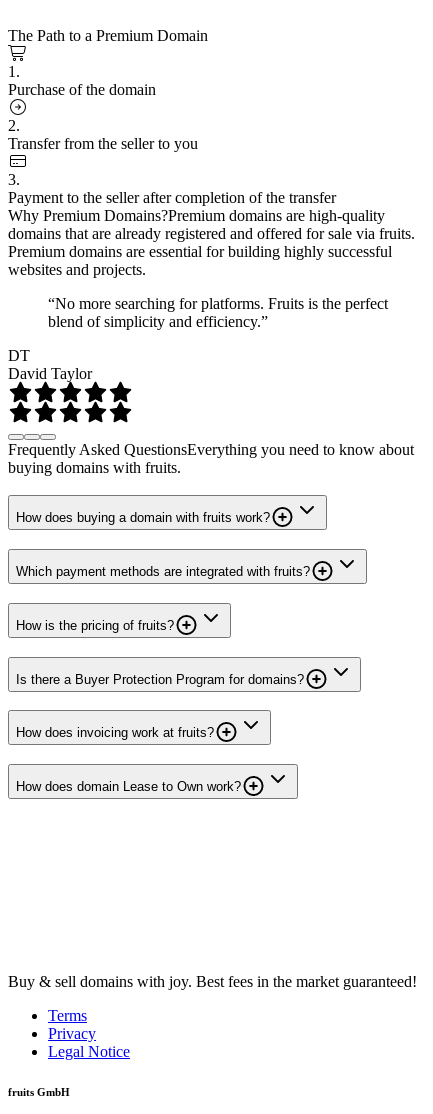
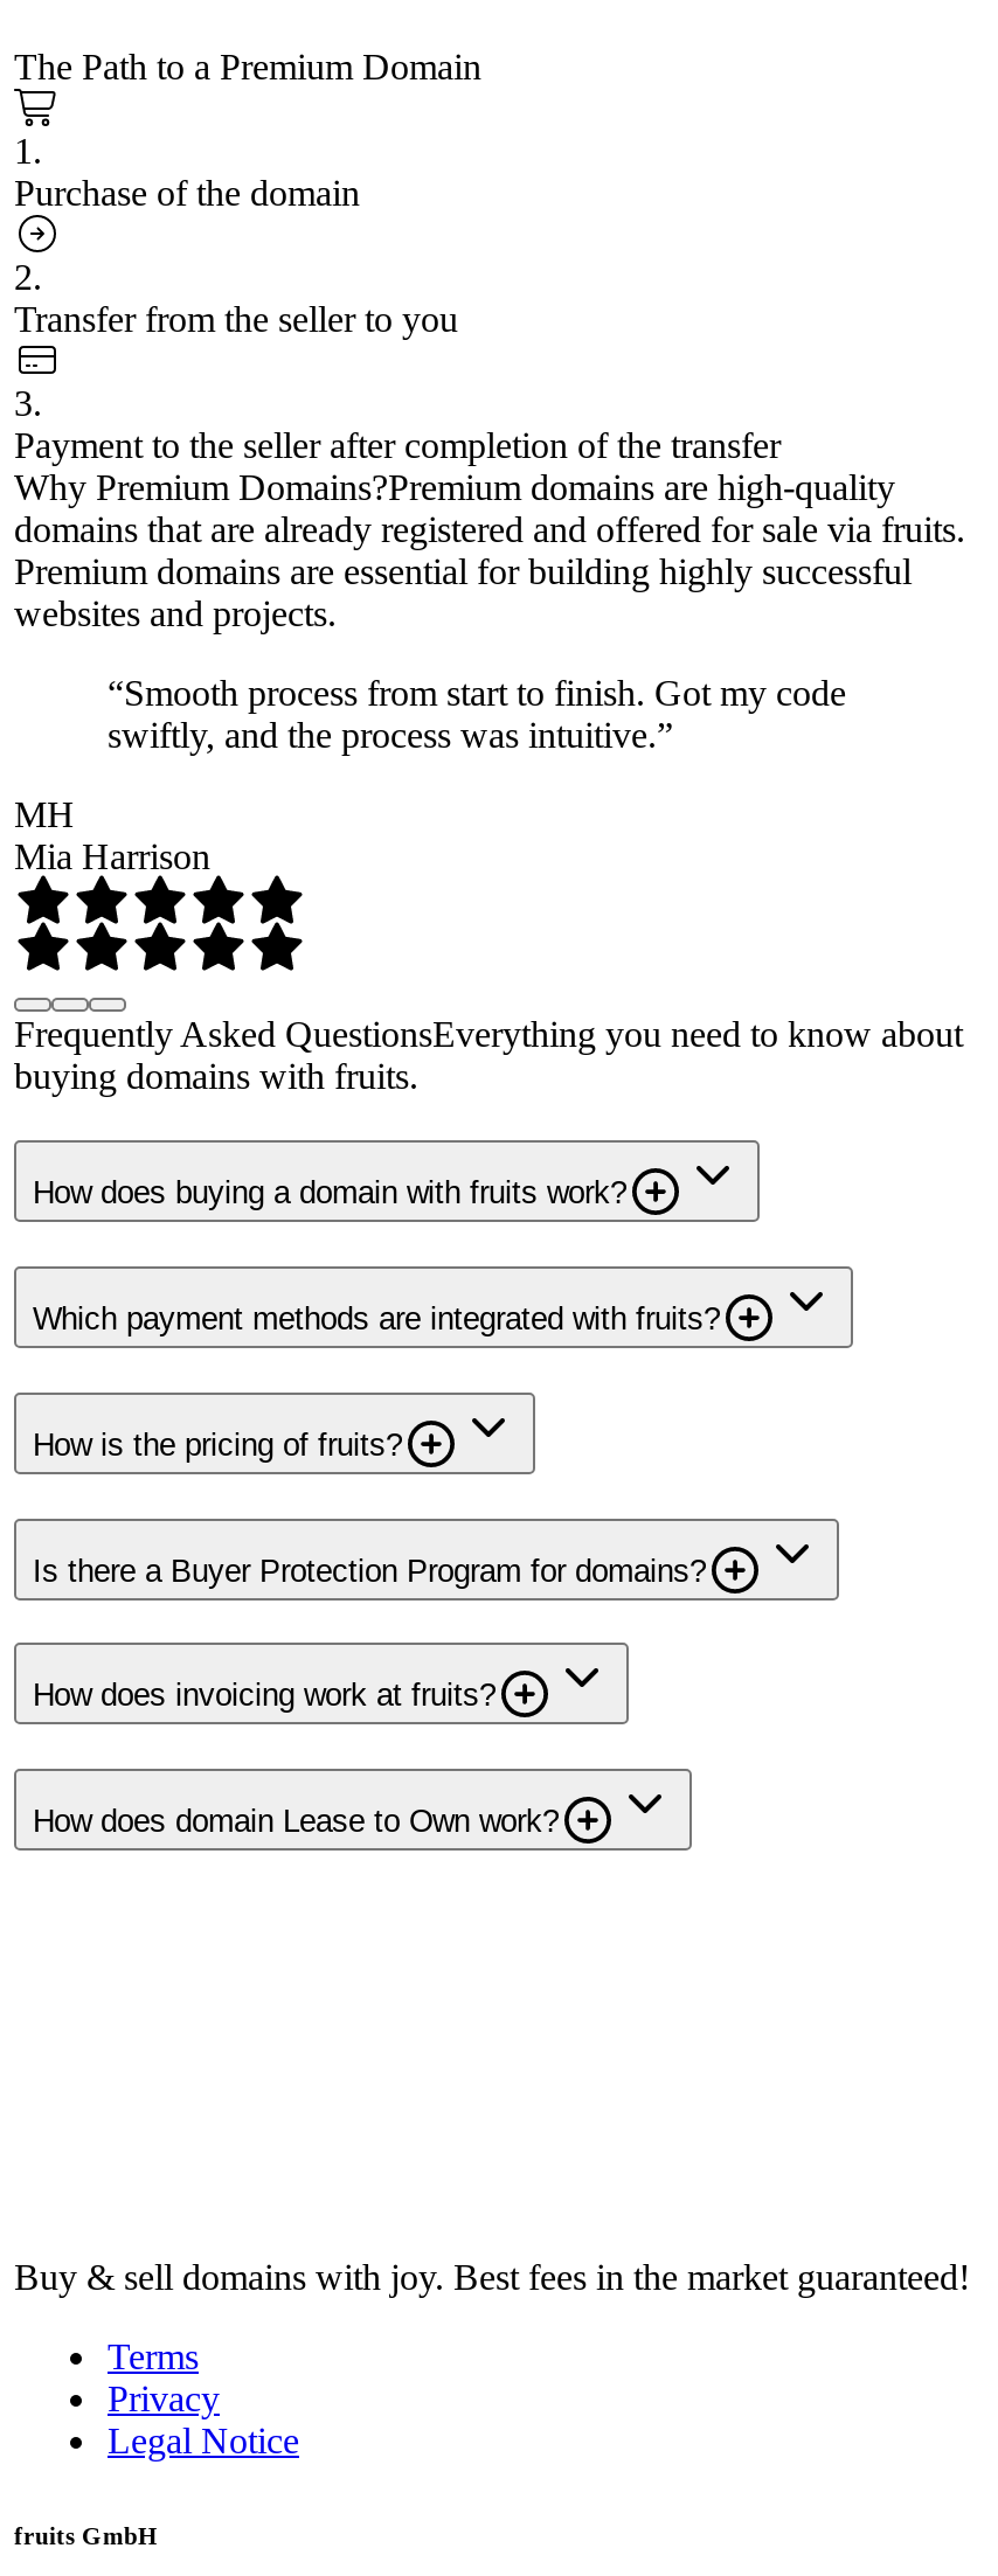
[48,295,388,330] “No more searching for platforms. Fruits is the perfect | blend of simplicity and efficiency.” -> [108,672,846,754] “Smooth process from start to finish. Got my code | swiftly, and the process was intuitive.”
[8,347,92,382] DT | David Taylor -> [14,793,210,875] MH | Mia Harrison

